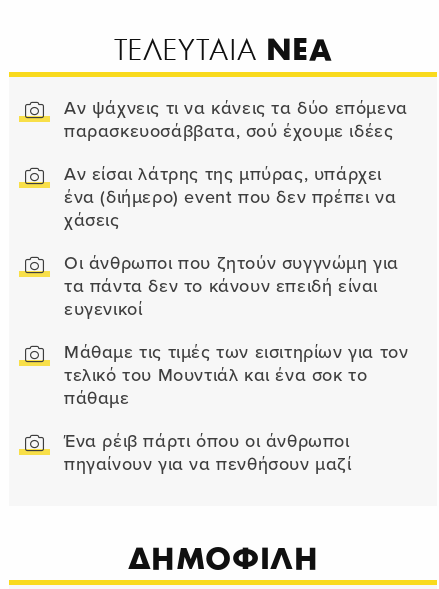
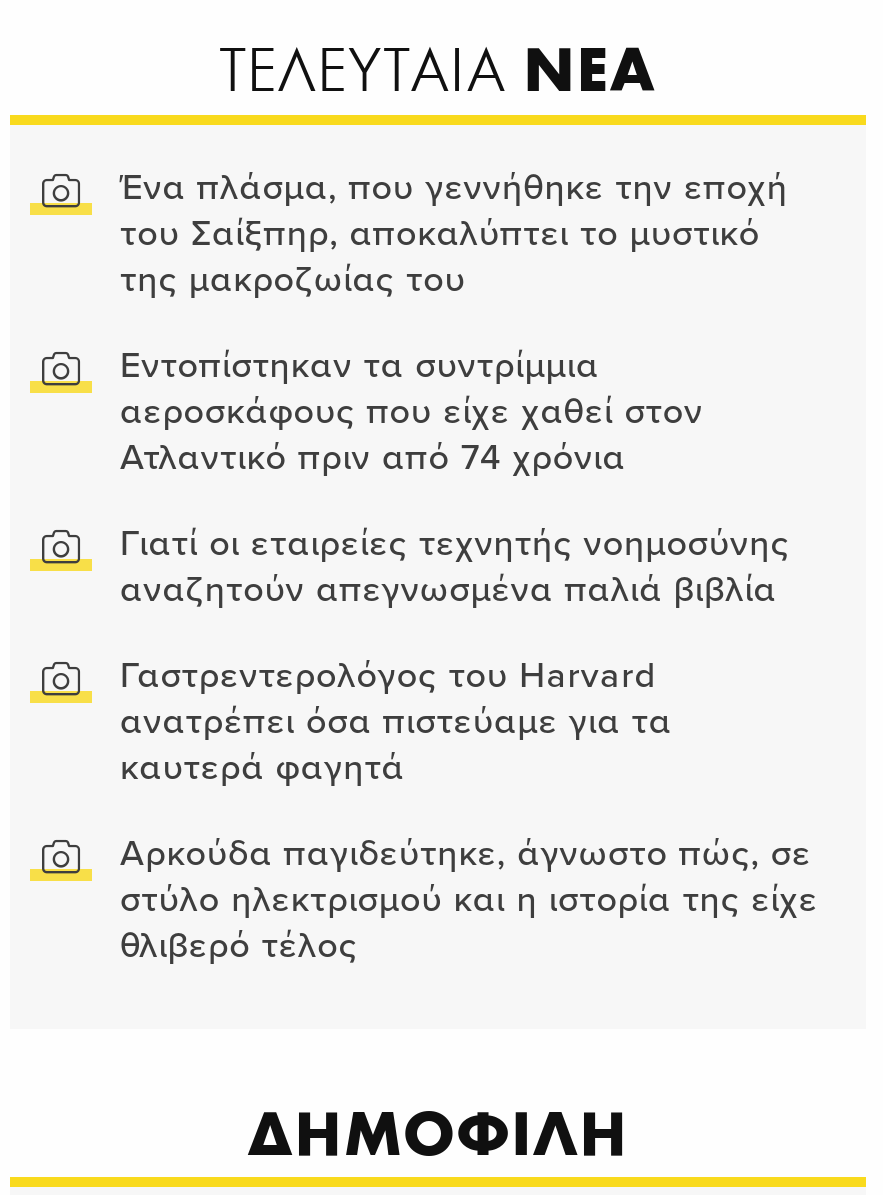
[64,98,408,142] Αν ψάχνεις τι να κάνεις τα δύο επόμενα | παρασκευοσάββατα, σού έχουμε ιδέες -> [120,167,788,301] Ένα πλάσμα, που γεννήθηκε την εποχή | του Σαίξπηρ, αποκαλύπτει το μυστικό | της μακροζωίας του
[64,164,396,231] Αν είσαι λάτρης της μπύρας, υπάρχει | ένα (διήμερο) event που δεν πρέπει να | χάσεις -> [120,345,703,479] Εντοπίστηκαν τα συντρίμμια | αεροσκάφους που είχε χαθεί στον | Ατλαντικό πριν από 74 χρόνια
[64,253,399,320] Οι άνθρωποι που ζητούν συγγνώμη για | τα πάντα δεν το κάνουν επειδή είναι | ευγενικοί -> [120,523,790,611] Γιατί οι εταιρείες τεχνητής νοημοσύνης | αναζητούν απεγνωσμένα παλιά βιβλία
[64,342,408,409] Μάθαμε τις τιμές των εισιτηρίων για τον | τελικό του Μουντιάλ και ένα σοκ το | πάθαμε -> [120,655,672,789] Γαστρεντερολόγος του Harvard | ανατρέπει όσα πιστεύαμε για τα | καυτερά φαγητά
[64,431,352,475] Ένα ρέιβ πάρτι όπου οι άνθρωποι | πηγαίνουν για να πενθήσουν μαζί -> [120,833,818,967] Αρκούδα παγιδεύτηκε, άγνωστο πώς, σε | στύλο ηλεκτρισμού και η ιστορία της είχε | θλιβερό τέλος

